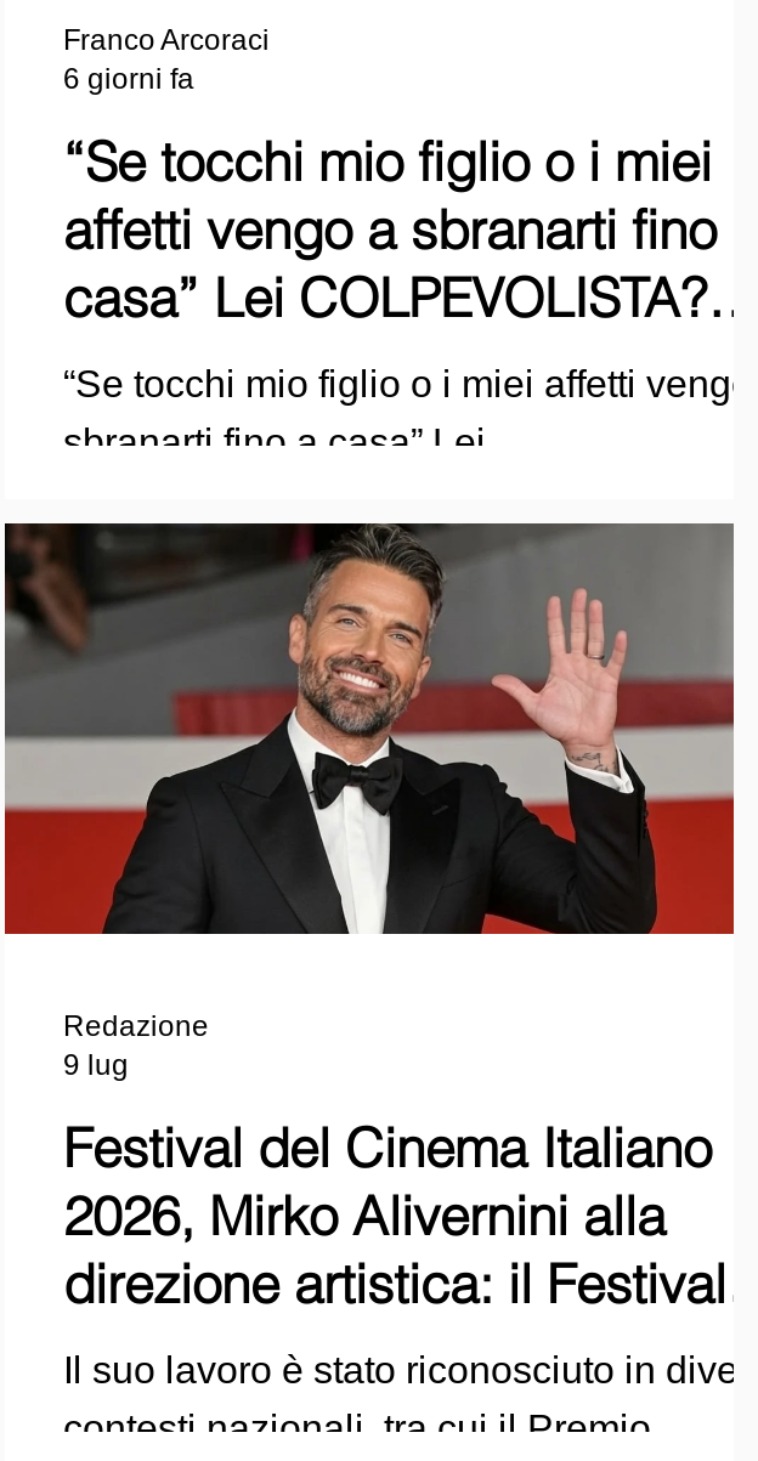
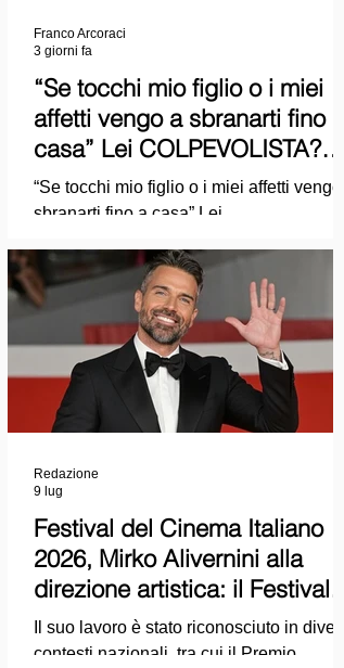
[63,62,194,96] 6 giorni fa -> [34,44,92,59] 3 giorni fa

